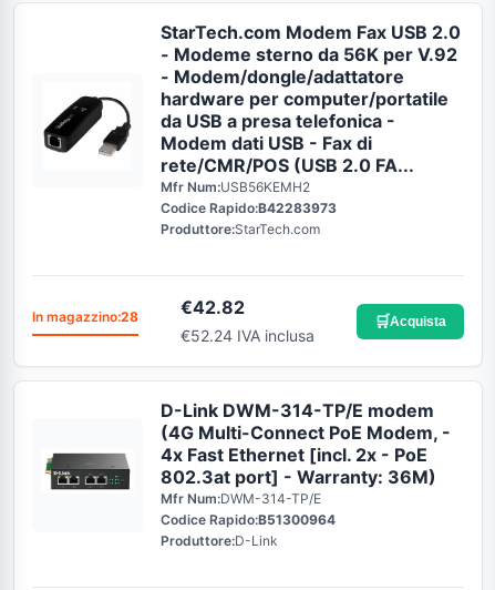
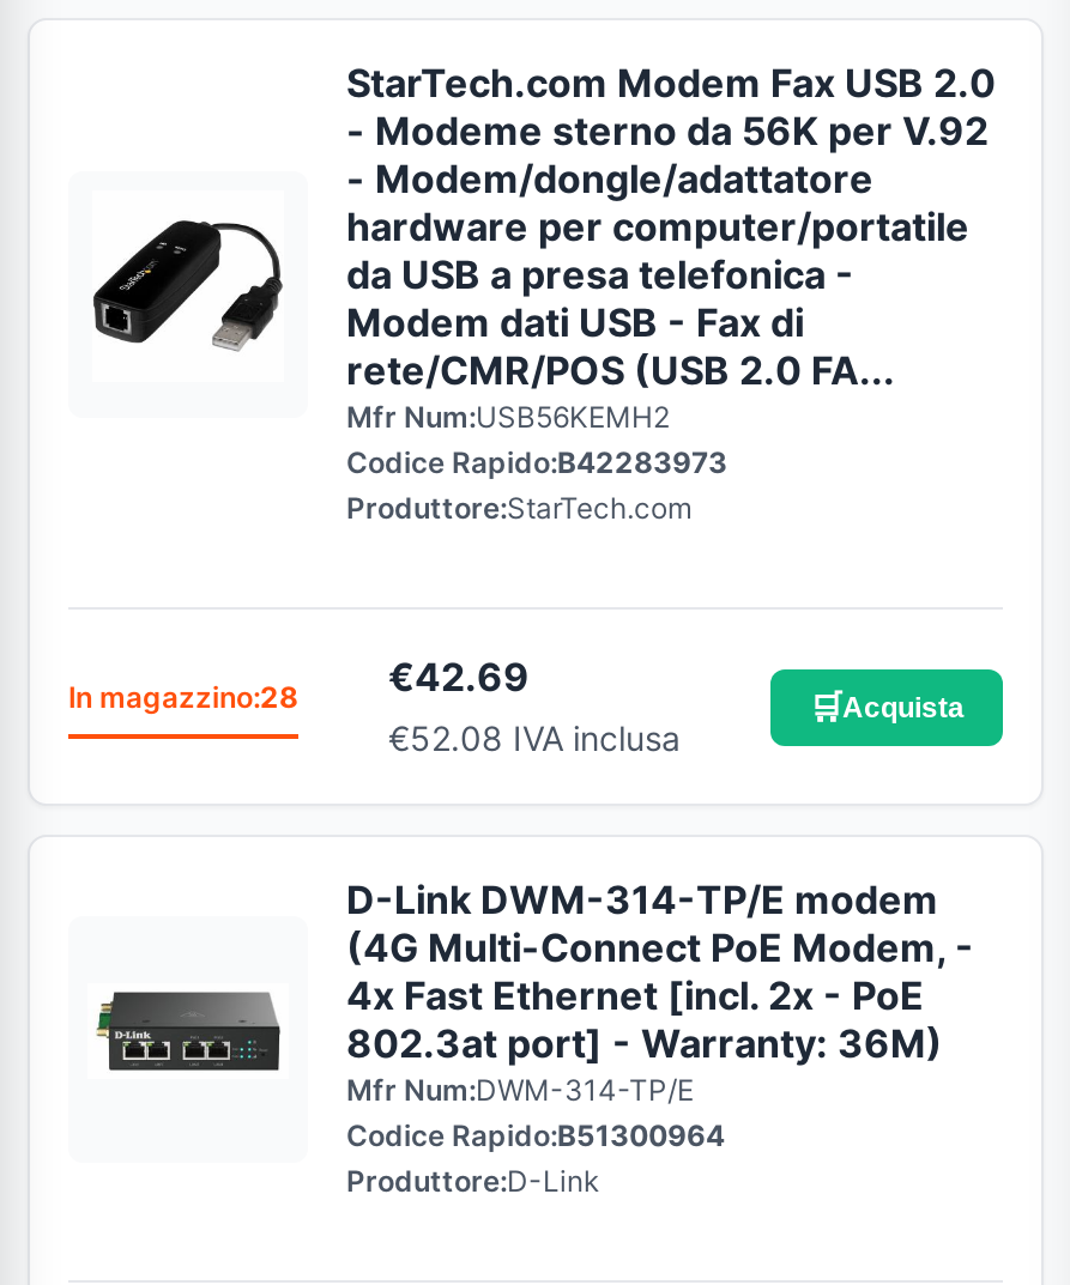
[181,297,245,319] €42.82 -> [388,654,530,702] €42.69
[181,326,314,345] €52.24 IVA inclusa -> [388,718,681,759] €52.08 IVA inclusa

